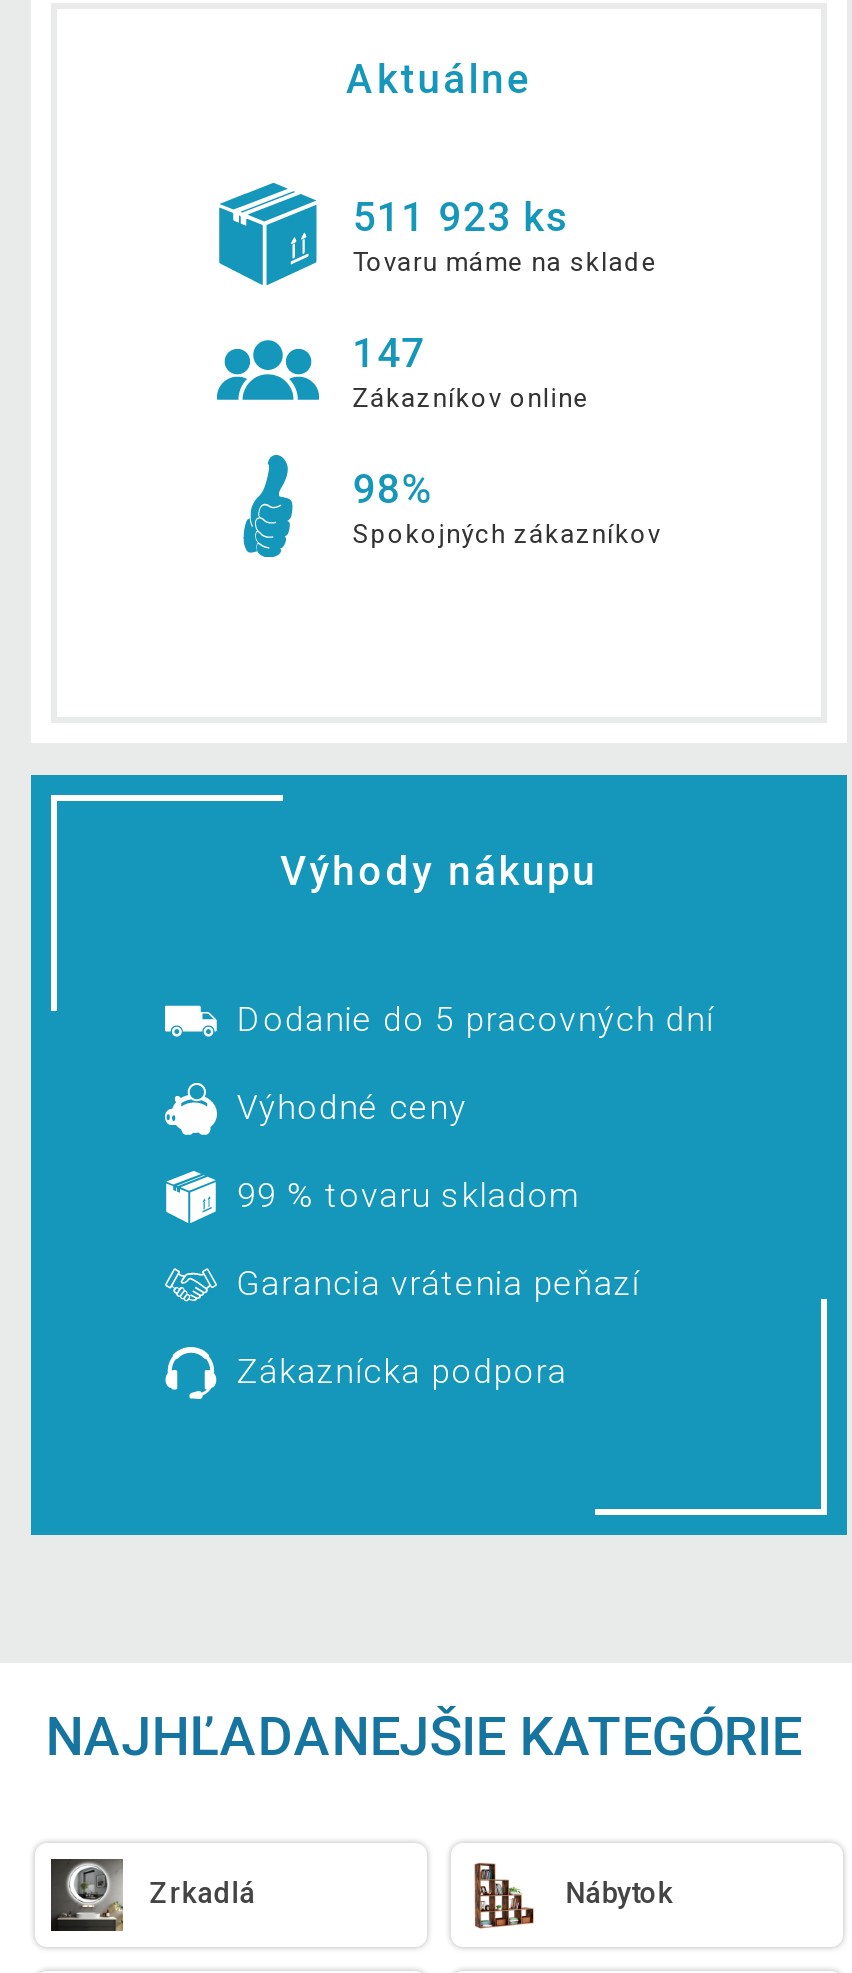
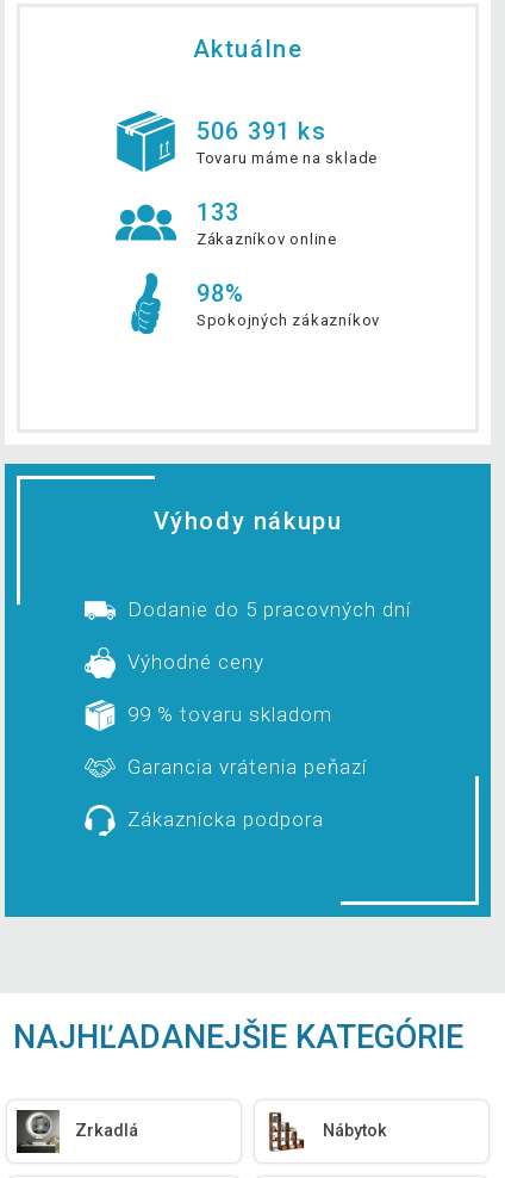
[353,192,571,240] 511 923 ks -> [196,116,326,145] 506 391 ks
[353,328,426,376] 147 -> [196,197,240,226] 133

